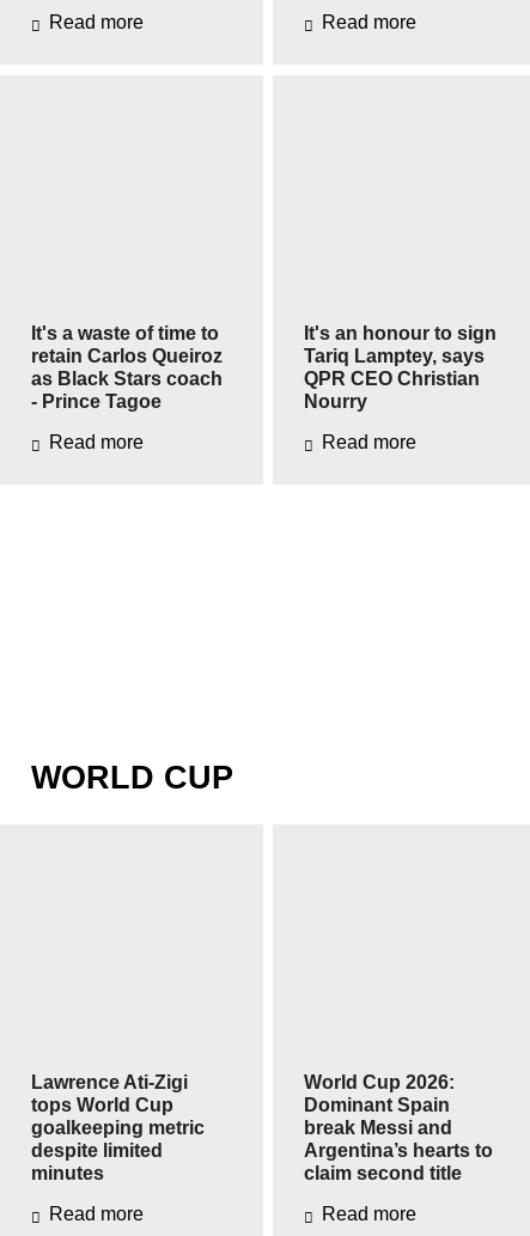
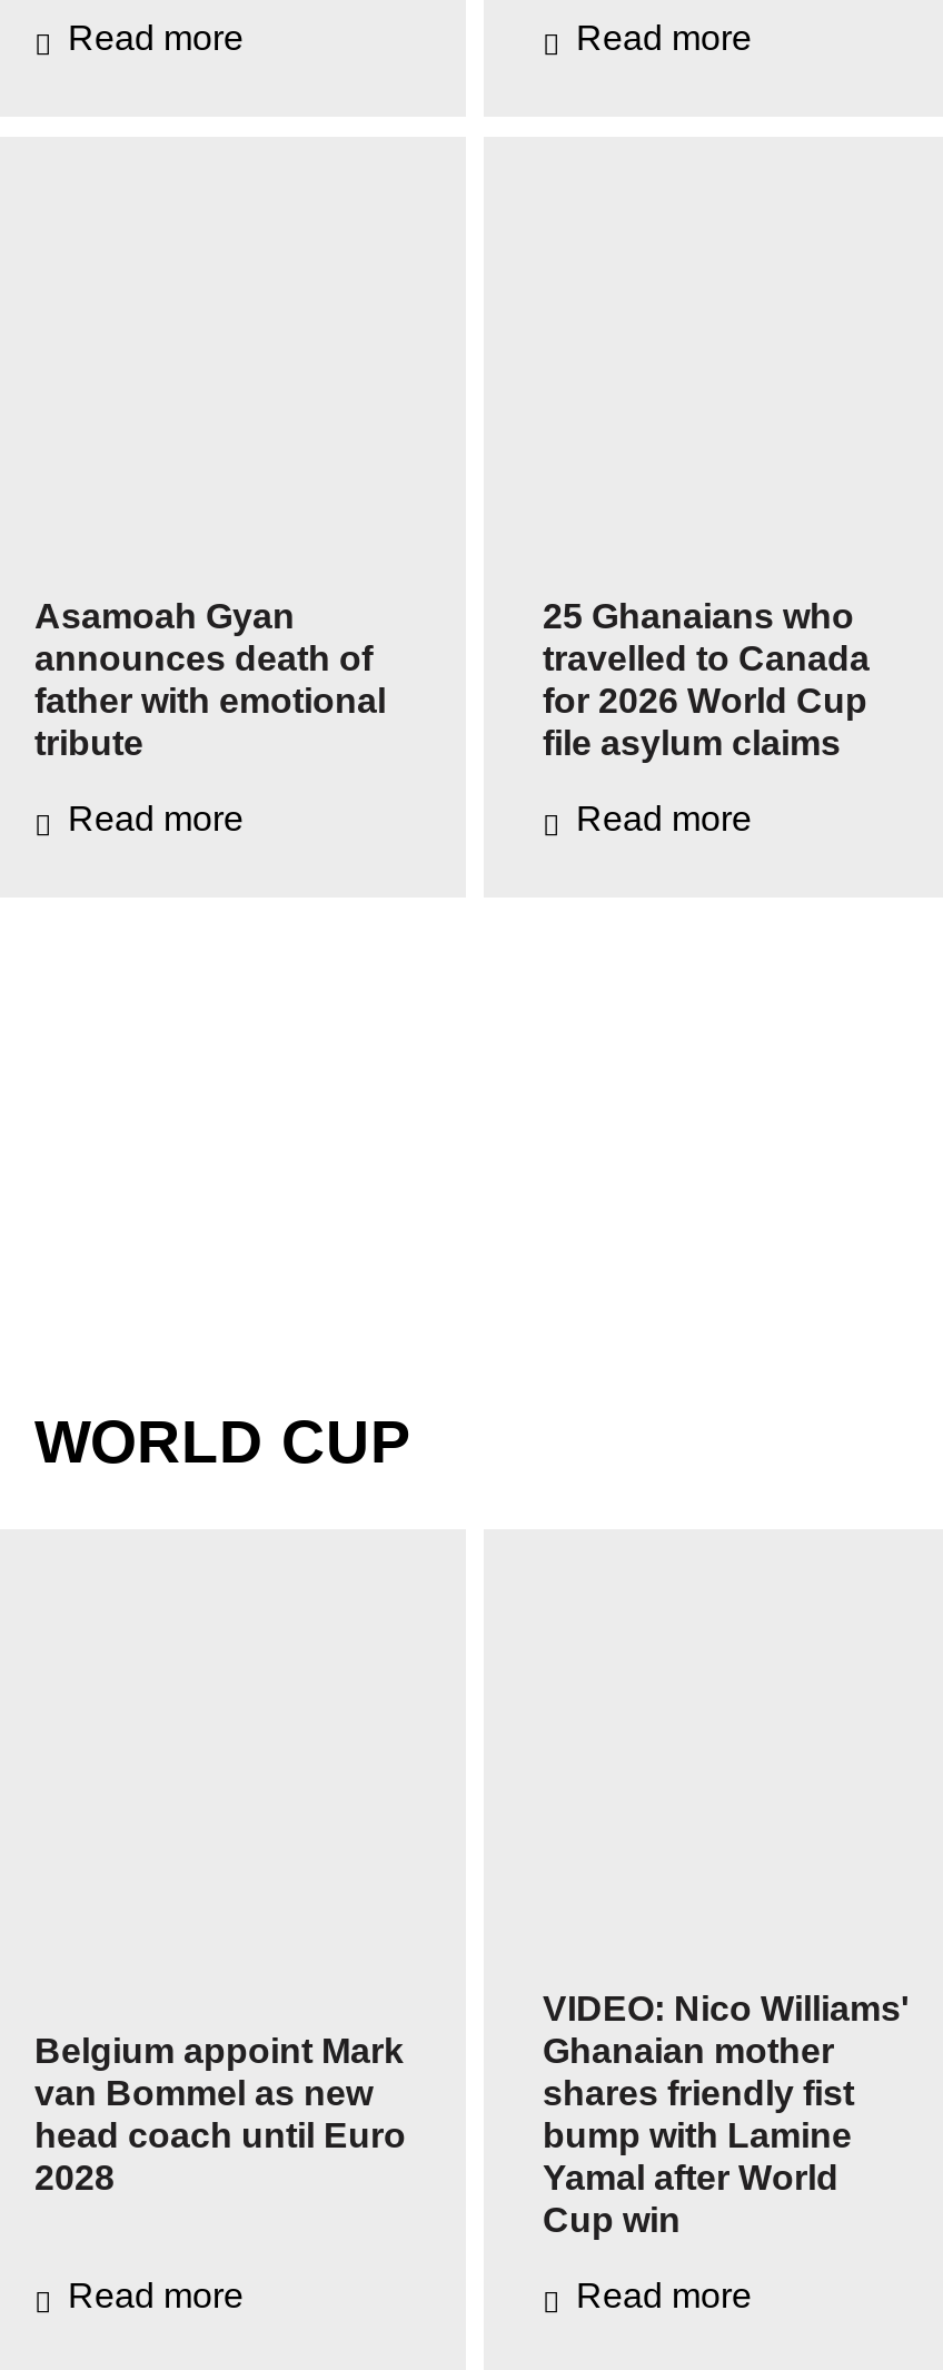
[31,323,223,412] It's a waste of time to | retain Carlos Queiroz | as Black Stars coach | - Prince Tagoe -> [34,597,386,762] Asamoah Gyan | announces death of | father with emotional | tribute
[304,323,497,412] It's an honour to sign | Tariq Lamptey, says | QPR CEO Christian | Nourry -> [543,597,870,762] 25 Ghanaians who | travelled to Canada | for 2026 World Cup | file asylum claims
[31,1071,205,1183] Lawrence Ati-Zigi | tops World Cup | goalkeeping metric | despite limited | minutes -> [34,2031,406,2195] Belgium appoint Mark | van Bommel as new | head coach until Euro | 2028
[304,1071,494,1183] World Cup 2026: | Dominant Spain | break Messi and | Argentina’s hearts to | claim second title -> [543,1989,910,2238] VIDEO: Nico Williams' | Ghanaian mother | shares friendly fist | bump with Lamine | Yamal after World | Cup win

